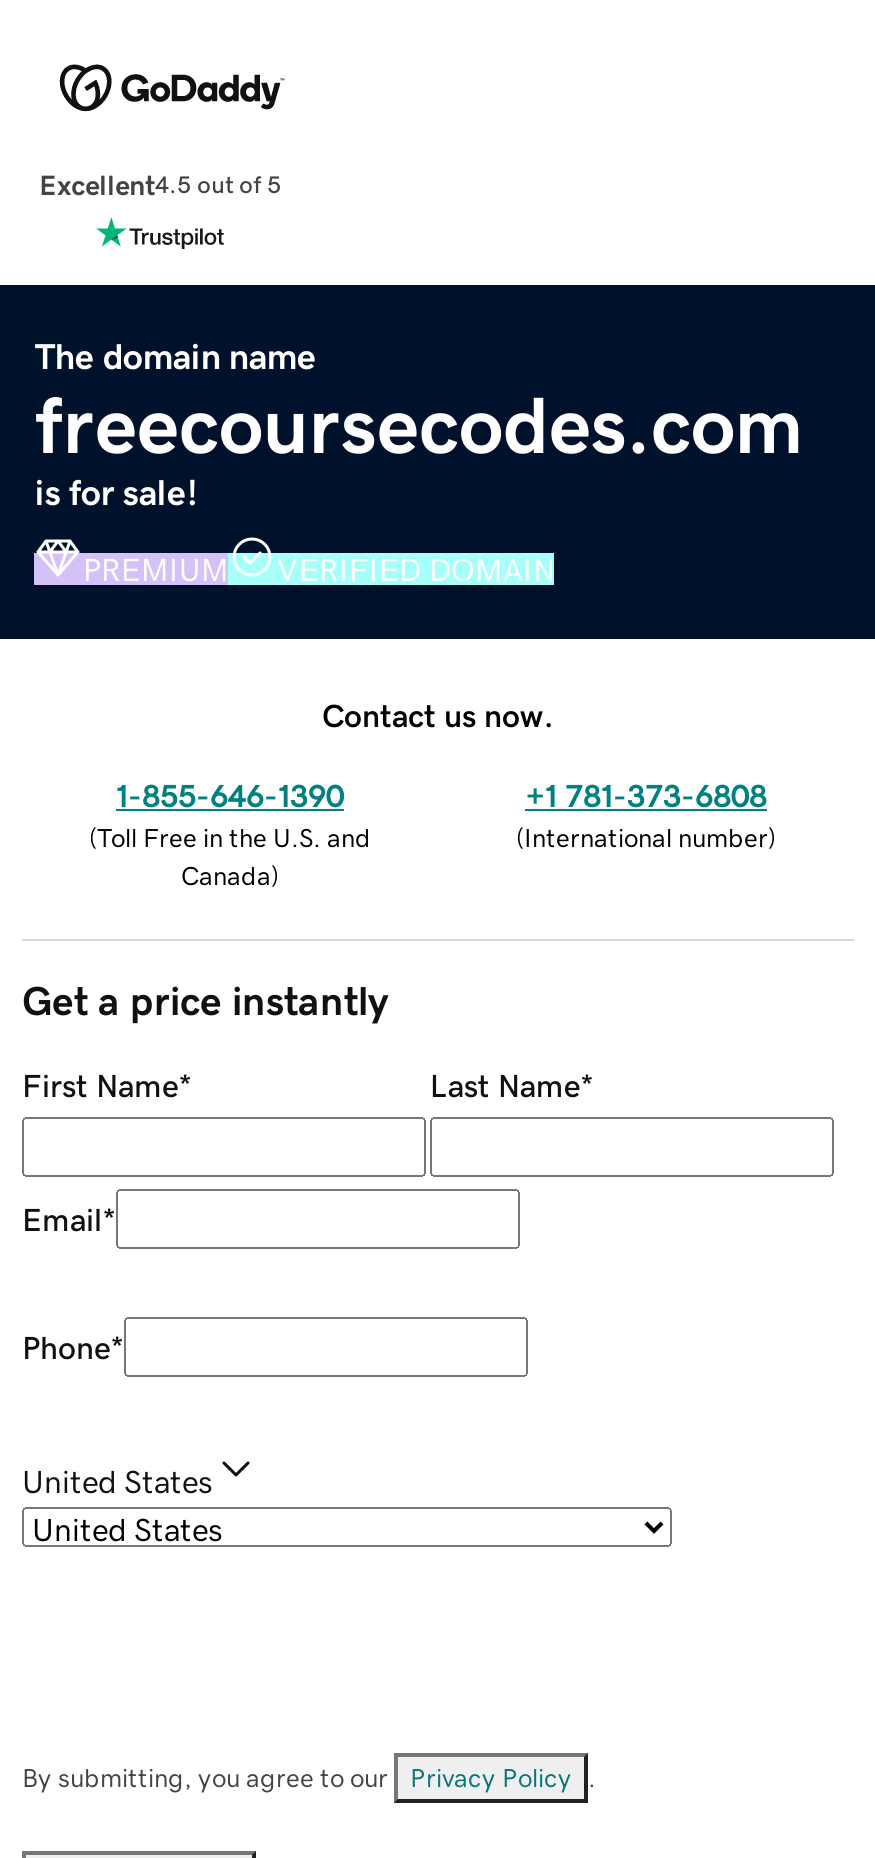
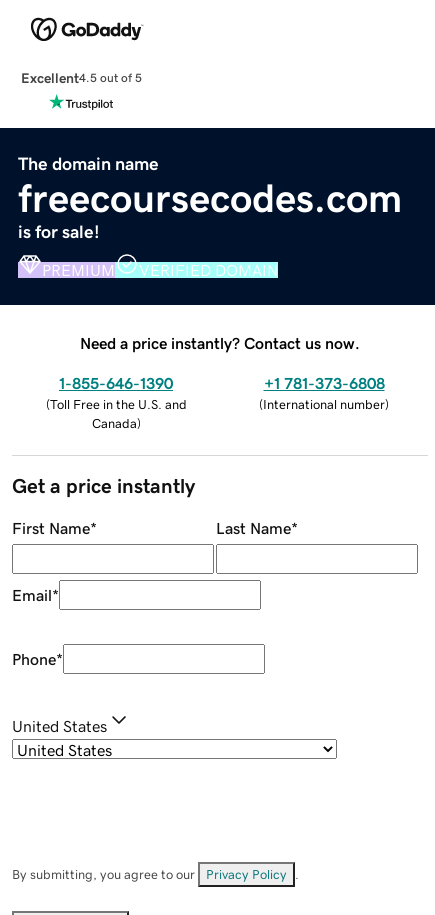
[322,698,554,730] Contact us now. -> [80,335,360,351] Need a price instantly? Contact us now.

